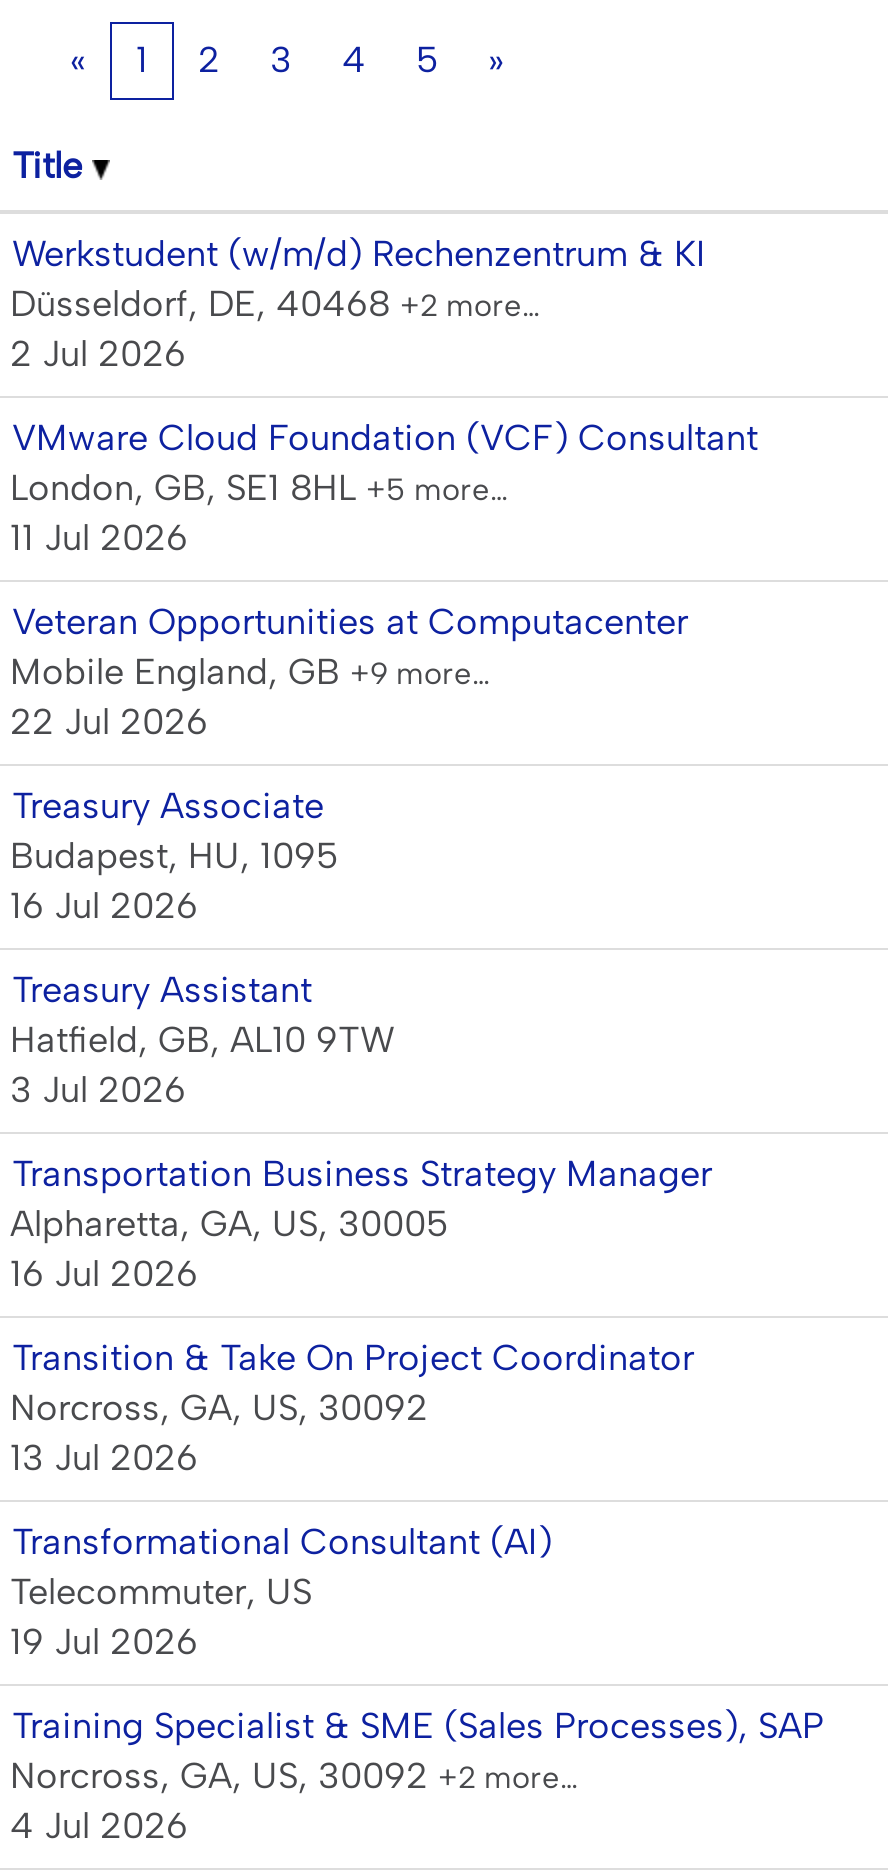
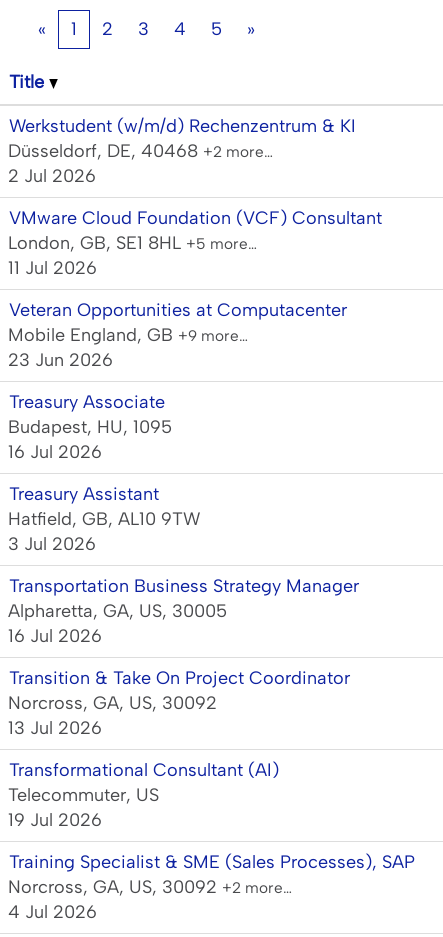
[10,700,208,744] 22 Jul 2026 -> [8,349,113,371] 23 Jun 2026

